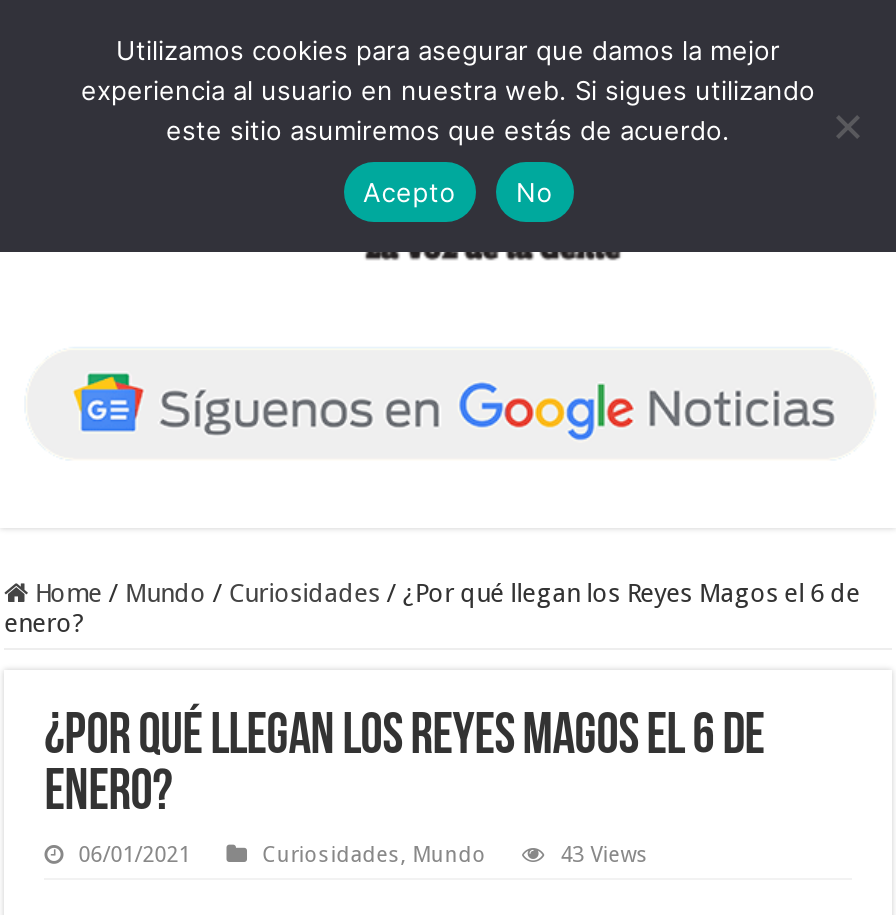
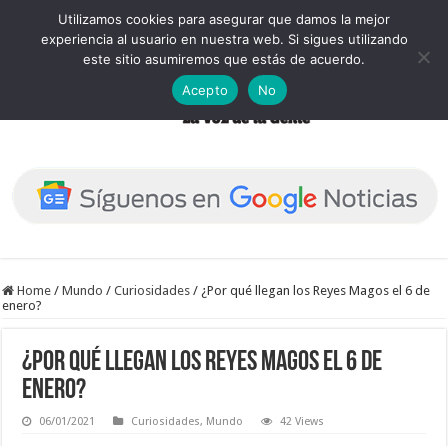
[560,843,648,869] 43 Views -> [280,415,324,428] 42 Views

